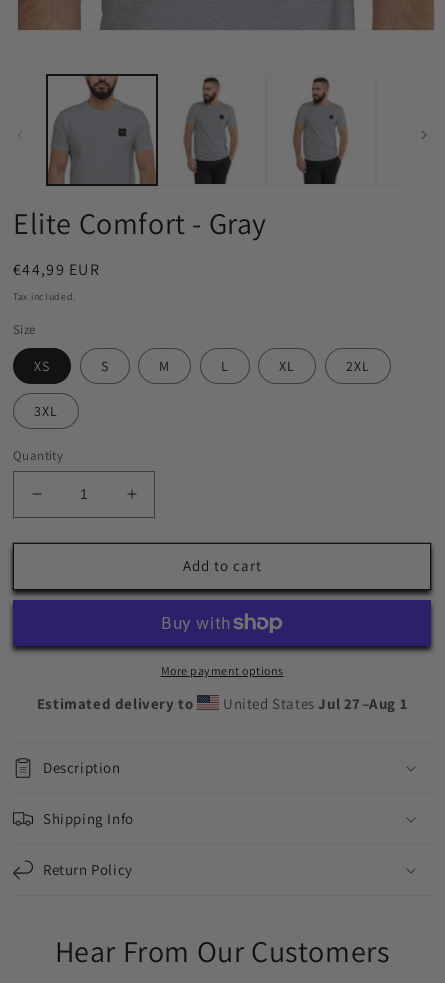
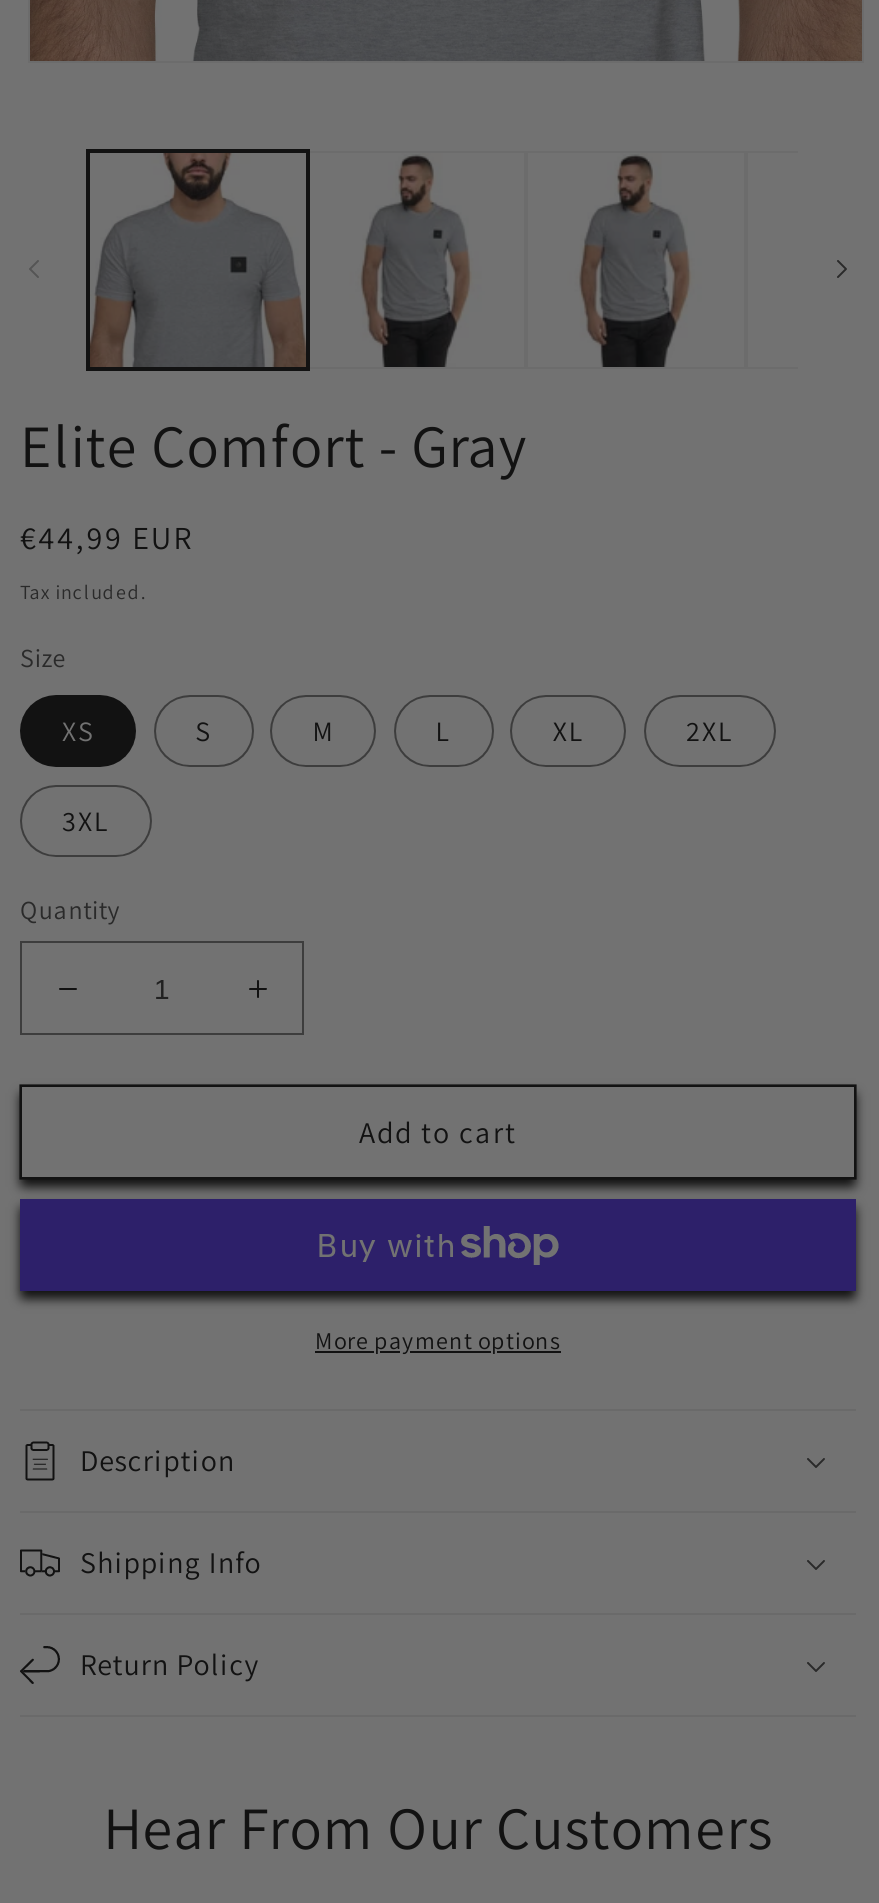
[37,693,407,712] Estimated delivery to | United States Jul 27–Aug 1 -> none

